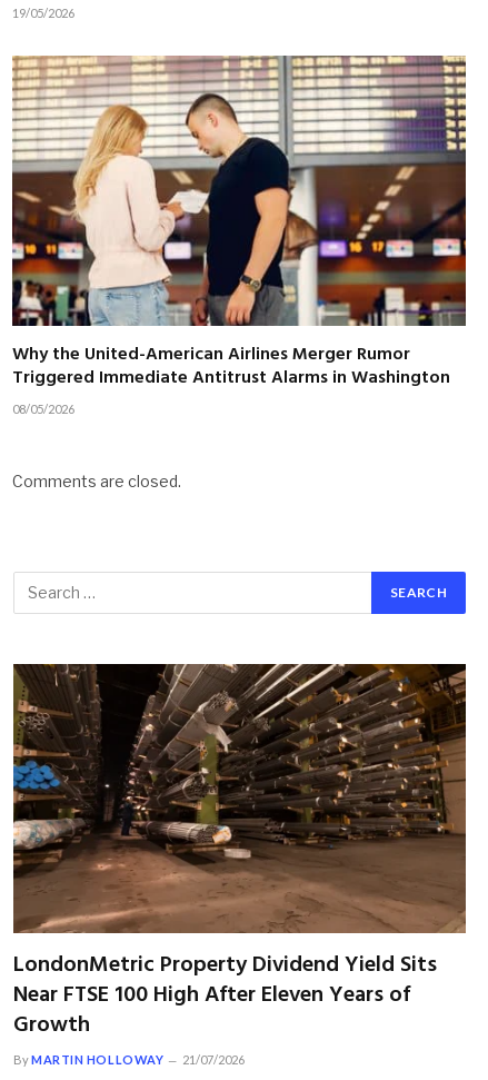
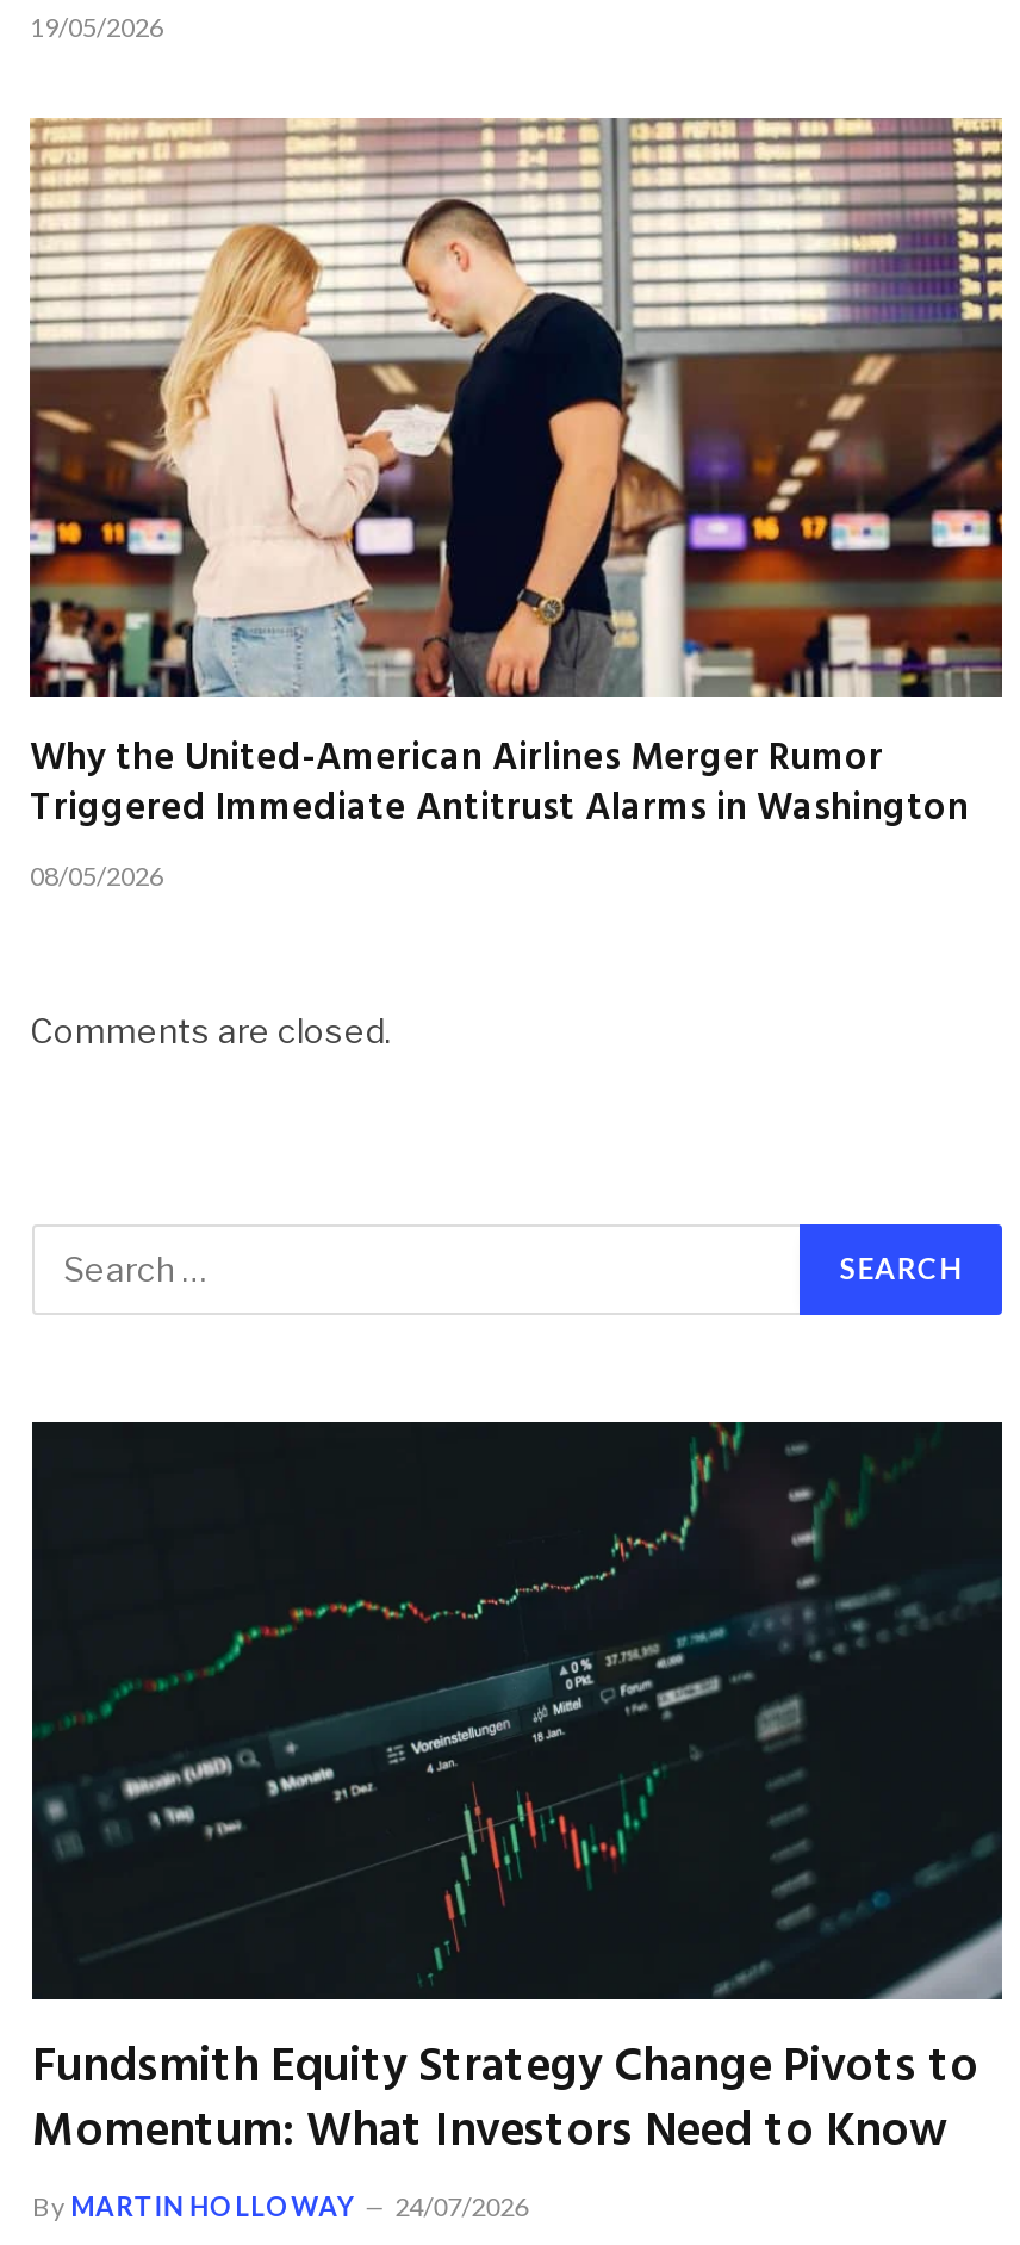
[12,663,467,1044] [image] | LondonMetric Property Dividend Yield Sits | Near FTSE 100 High After Eleven Years of | Growth -> [30,1420,1005,2172] [image] | Fundsmith Equity Strategy Change Pivots to | Momentum: What Investors Need to Know
[13,1052,245,1067] By MARTIN HOLLOWAY 21/07/2026 -> [32,2191,528,2222] By MARTIN HOLLOWAY 24/07/2026

